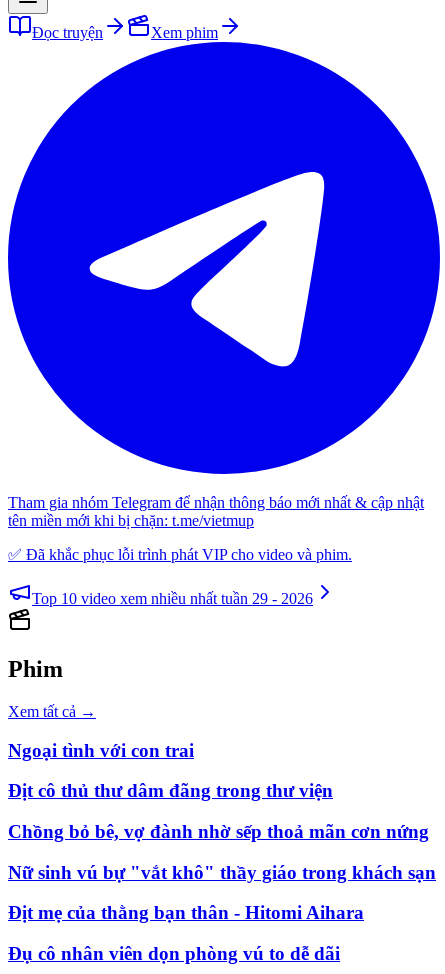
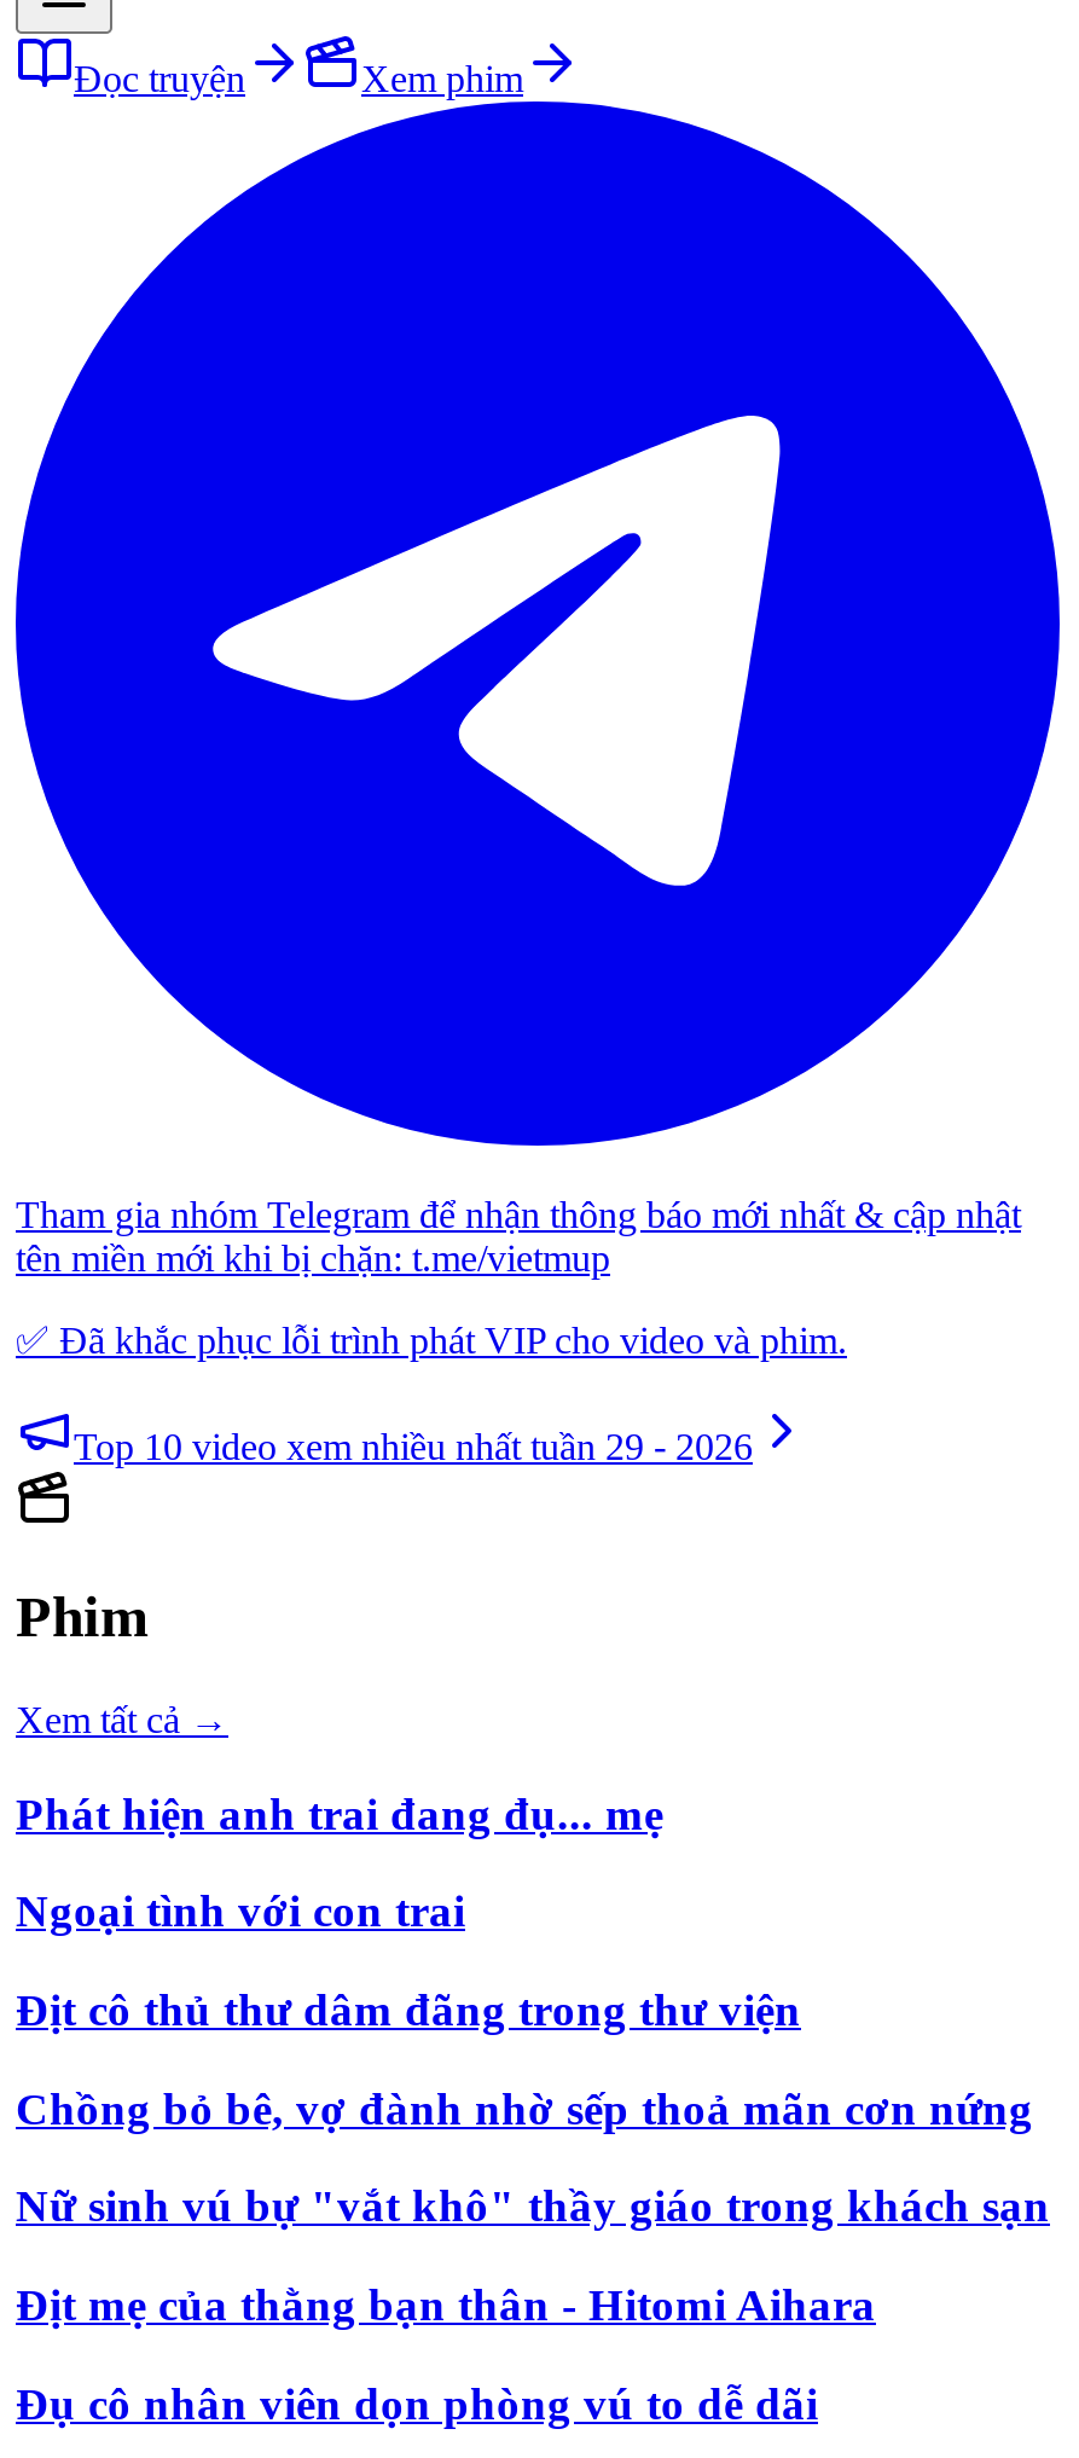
none -> [16,1787,663,1838] Phát hiện anh trai đang đụ... mẹ

